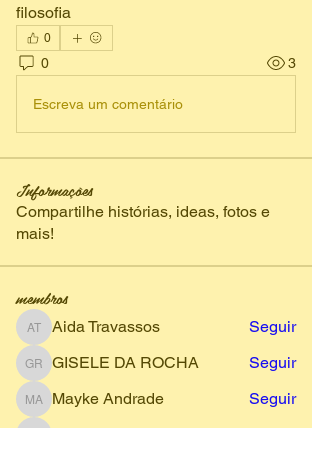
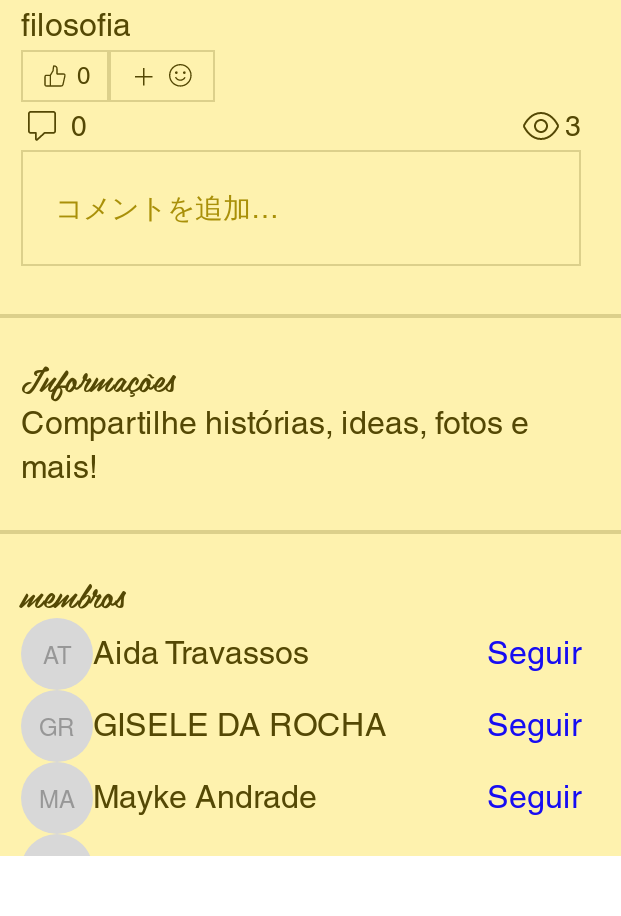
[33,95,183,111] Escreva um comentário -> [55,191,279,223] コメントを追加…

